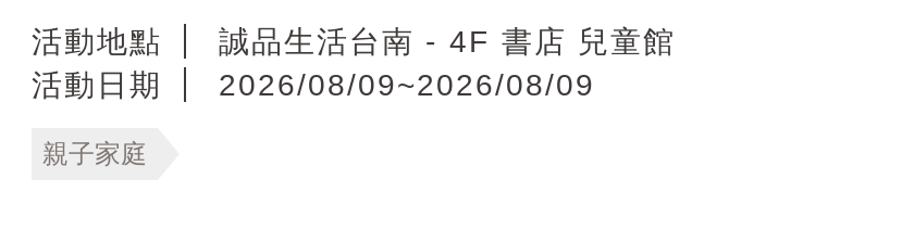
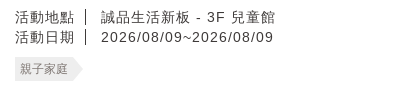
[219,24,676,58] 誠品生活台南 - 4F 書店 兒童館 -> [101,9,276,25] 誠品生活新板 - 3F 兒童館

